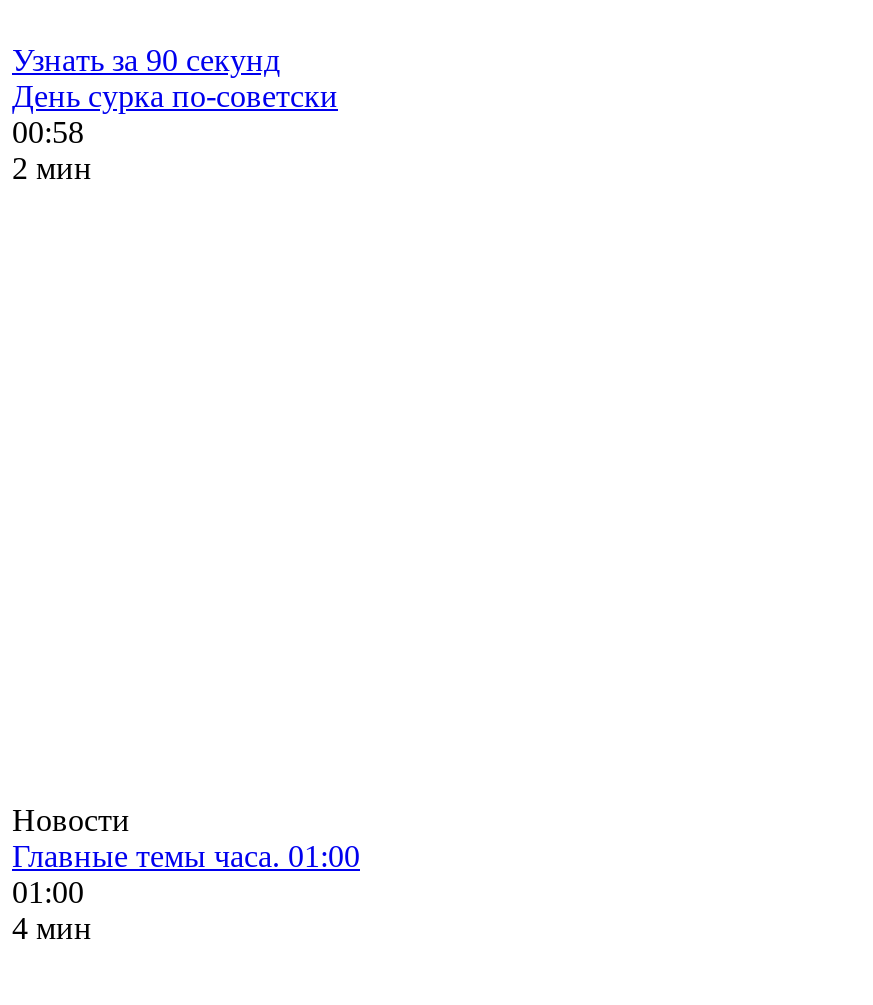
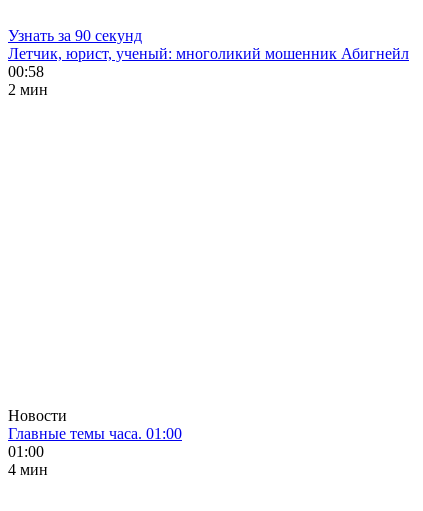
[12,79,338,113] День сурка по-советски -> [8,45,409,62] Летчик, юрист, ученый: многоликий мошенник Абигнейл

